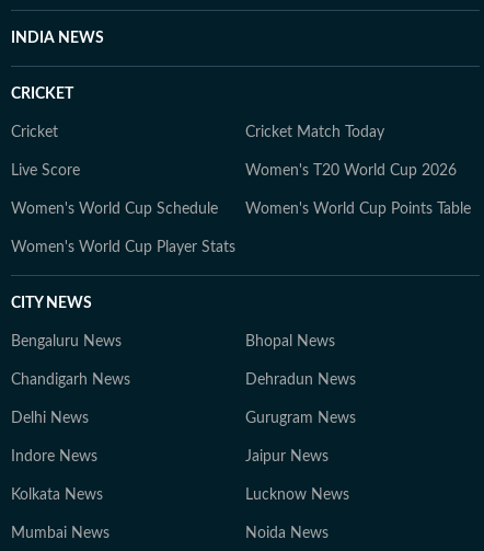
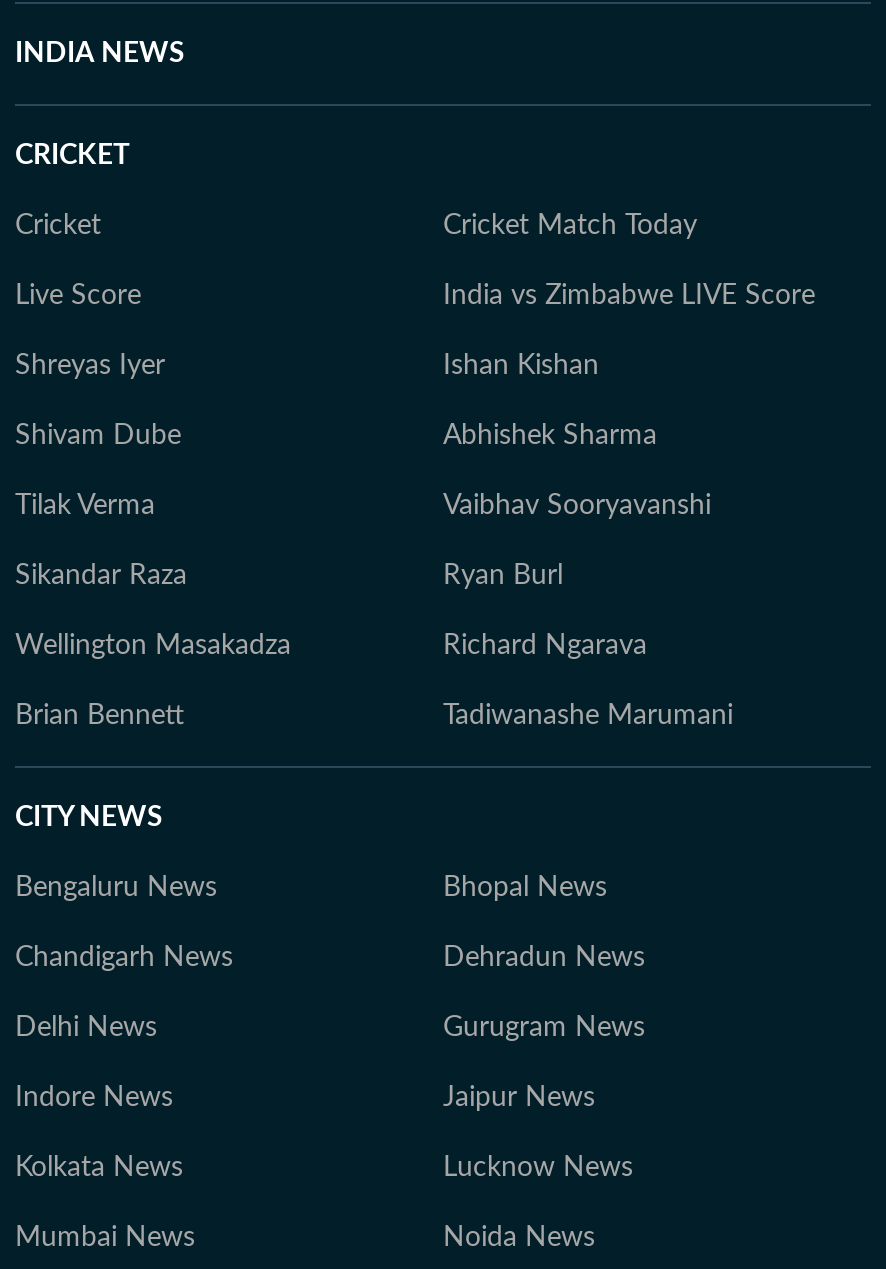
[11,163,471,255] Women's T20 World Cup 2026 | Women's World Cup Schedule | Women's World Cup Points Table | Women's World Cup Player Stats -> [15,281,815,729] India vs Zimbabwe LIVE Score | Shreyas Iyer | Ishan Kishan | Shivam Dube | Abhishek Sharma | Tilak Verma | Vaibhav Sooryavanshi | Sikandar Raza | Ryan Burl | Wellington Masakadza | Richard Ngarava | Brian Bennett | Tadiwanashe Marumani

